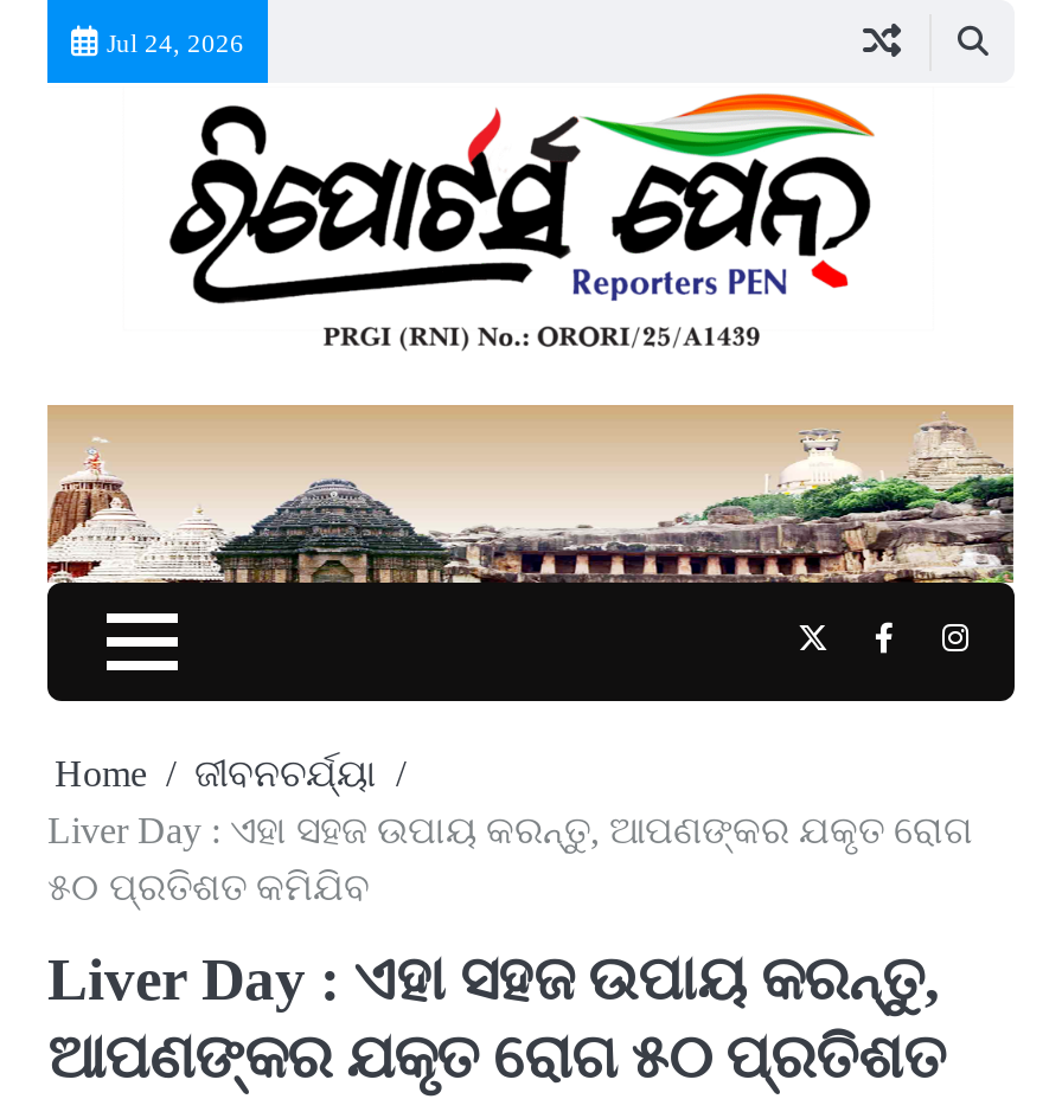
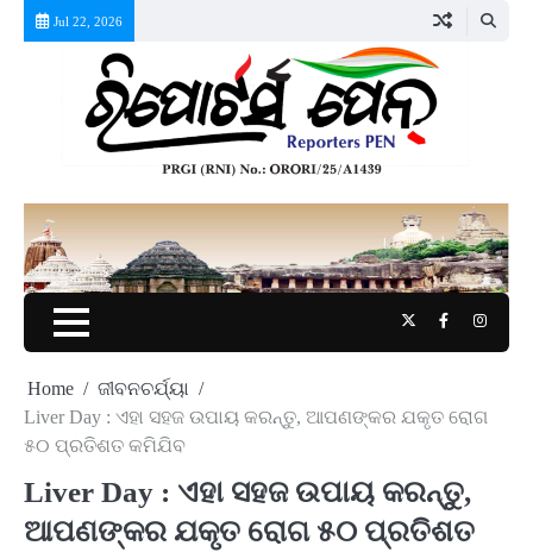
[107,28,244,57] Jul 24, 2026 -> [54,14,123,29] Jul 22, 2026

